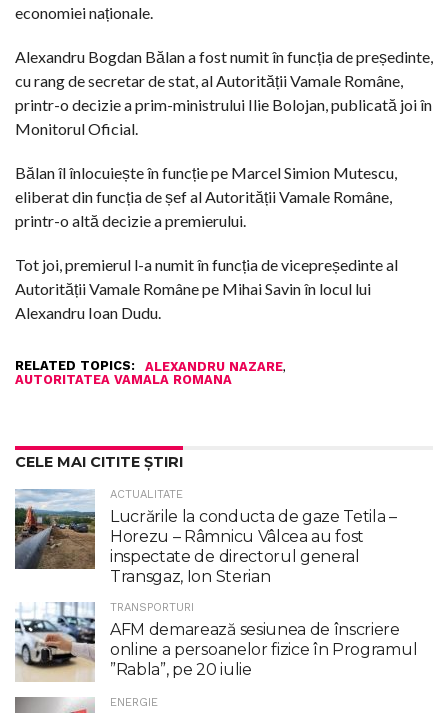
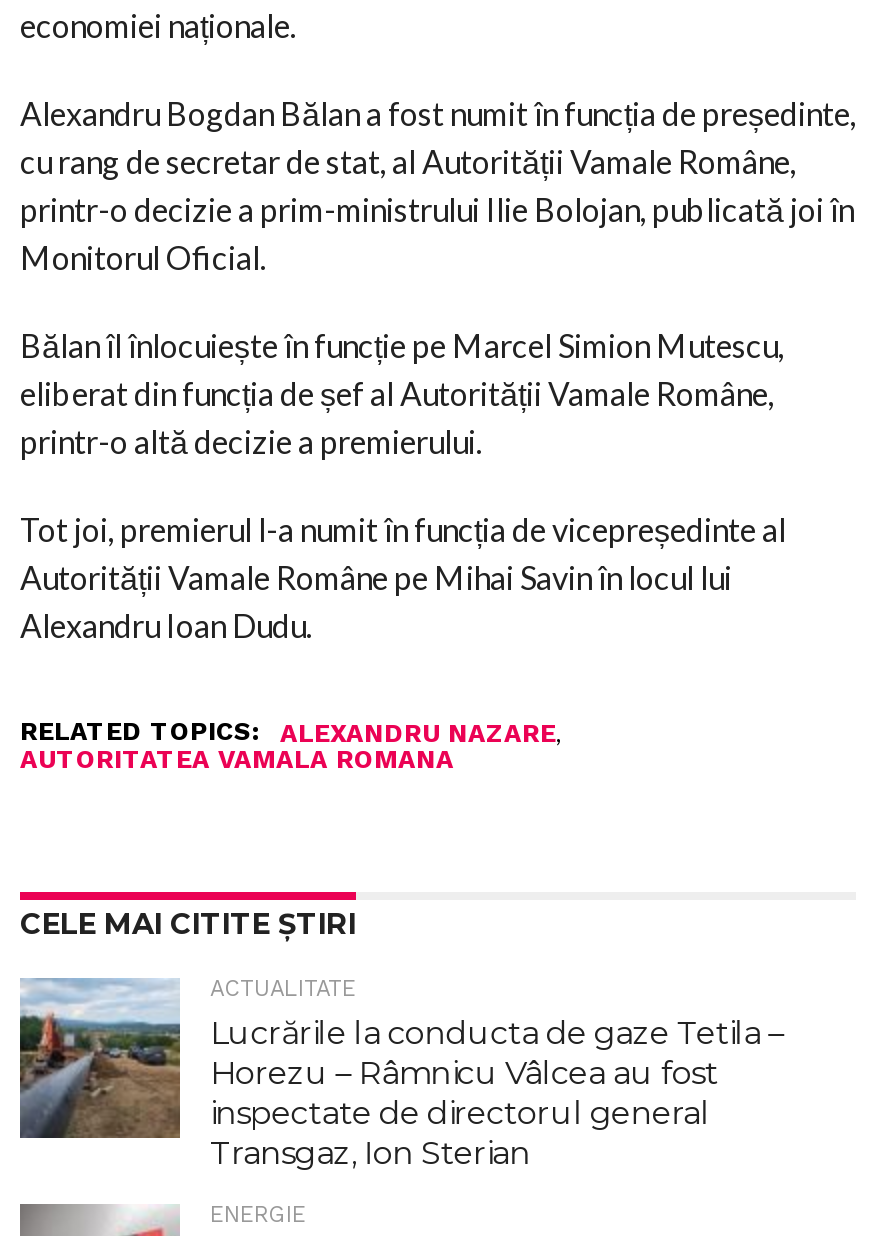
[15,601,417,683] [image] | TRANSPORTURI | AFM demarează sesiunea de înscriere | online a persoanelor fizice în Programul | ”Rabla”, pe 20 iulie -> none

